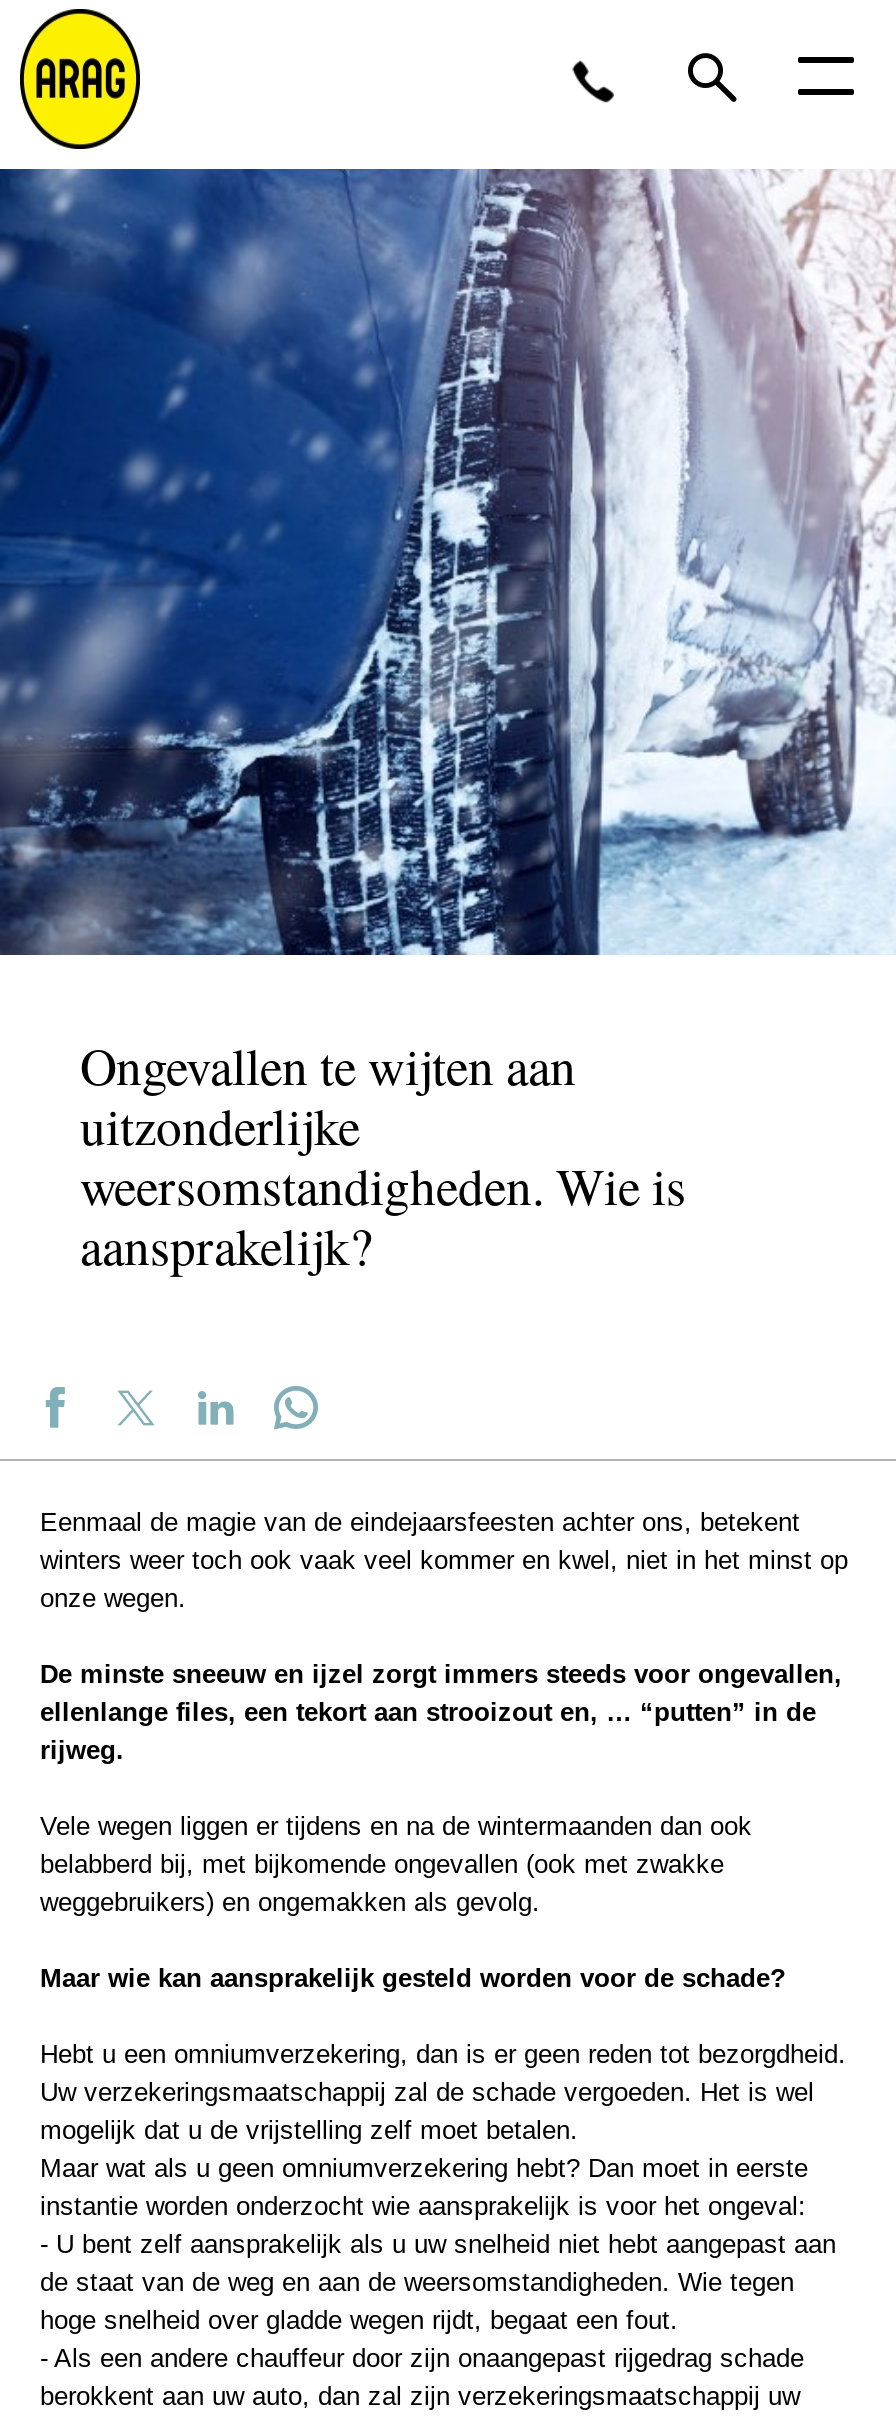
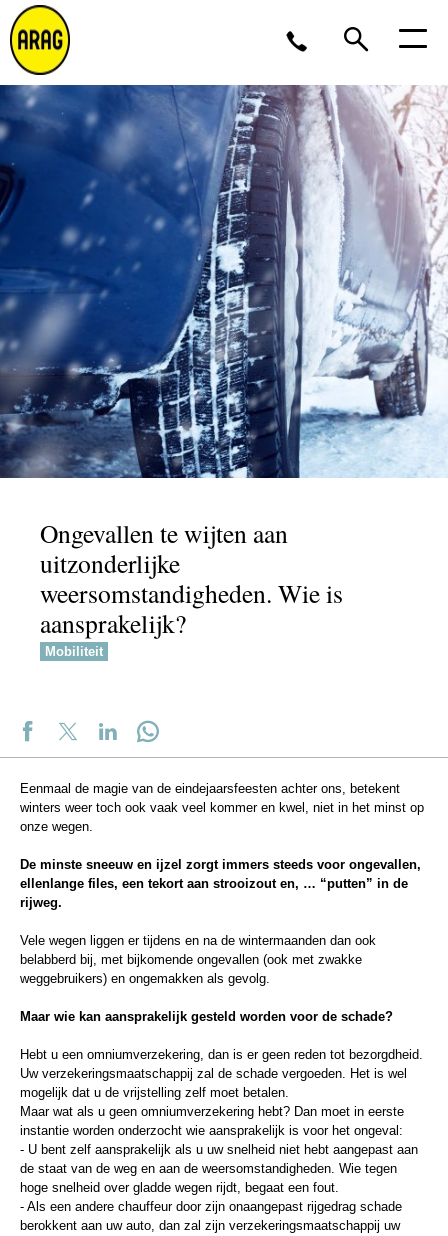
none -> [45,644,103,659] Mobiliteit

